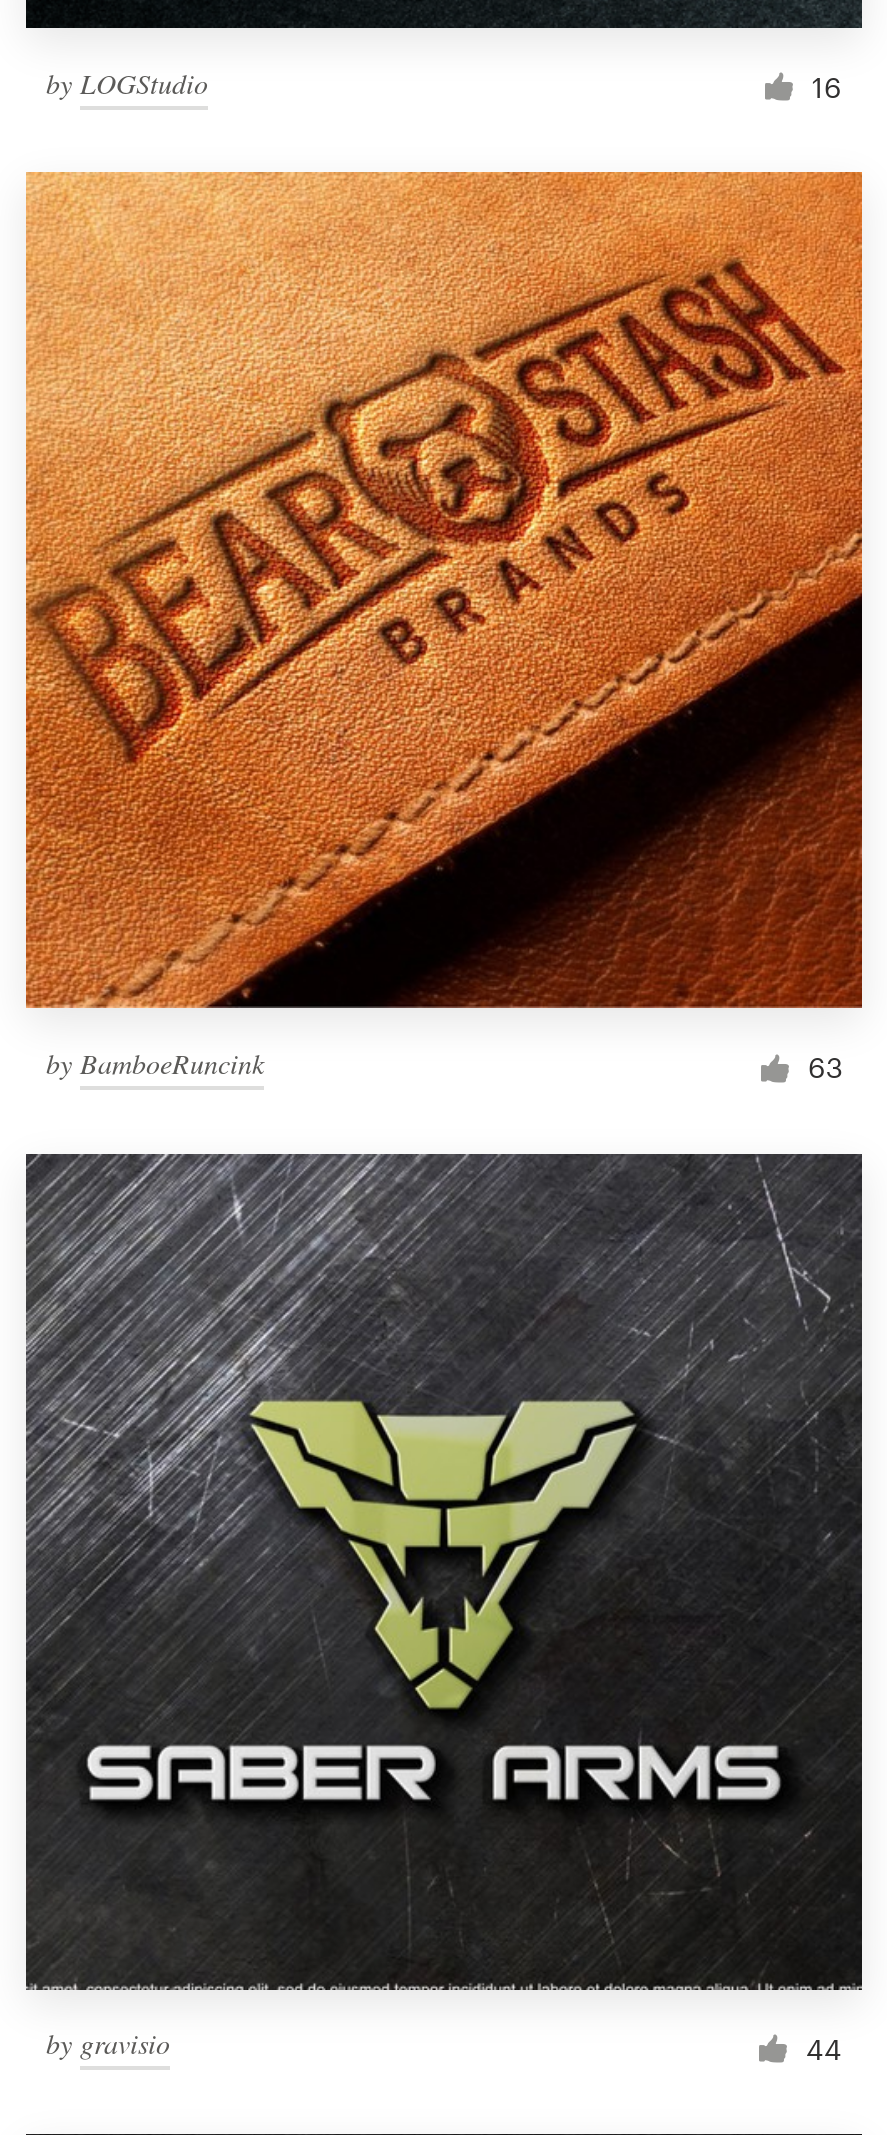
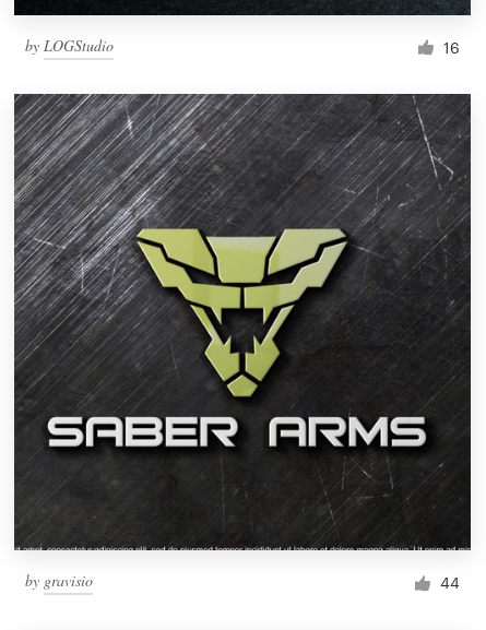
[24,170,864,1084] [image] | by BamboeRuncink | 63 -> none

